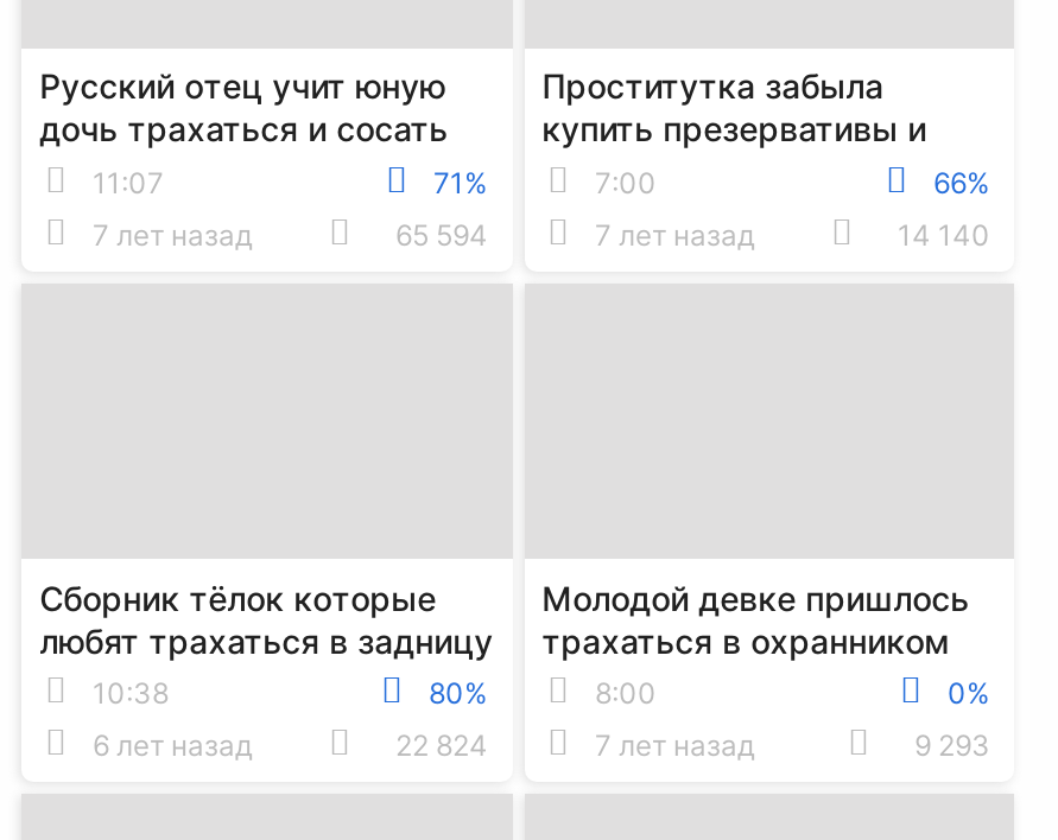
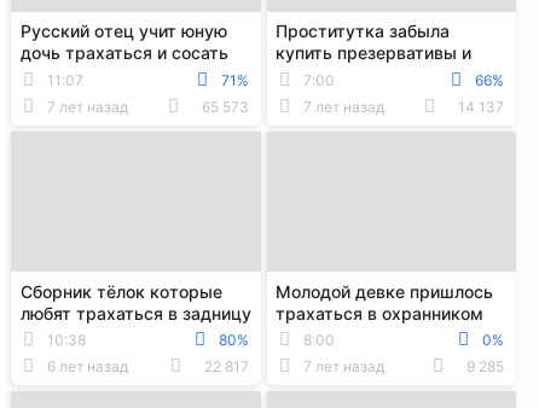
[395,217,488,252] 65 594 -> [201,98,248,116] 65 573
[898,217,990,252] 14 140 -> [458,98,504,116] 14 137
[395,727,488,763] 22 824 -> [204,357,248,375] 22 817
[914,727,990,763] 9 293 -> [466,357,504,375] 9 285

